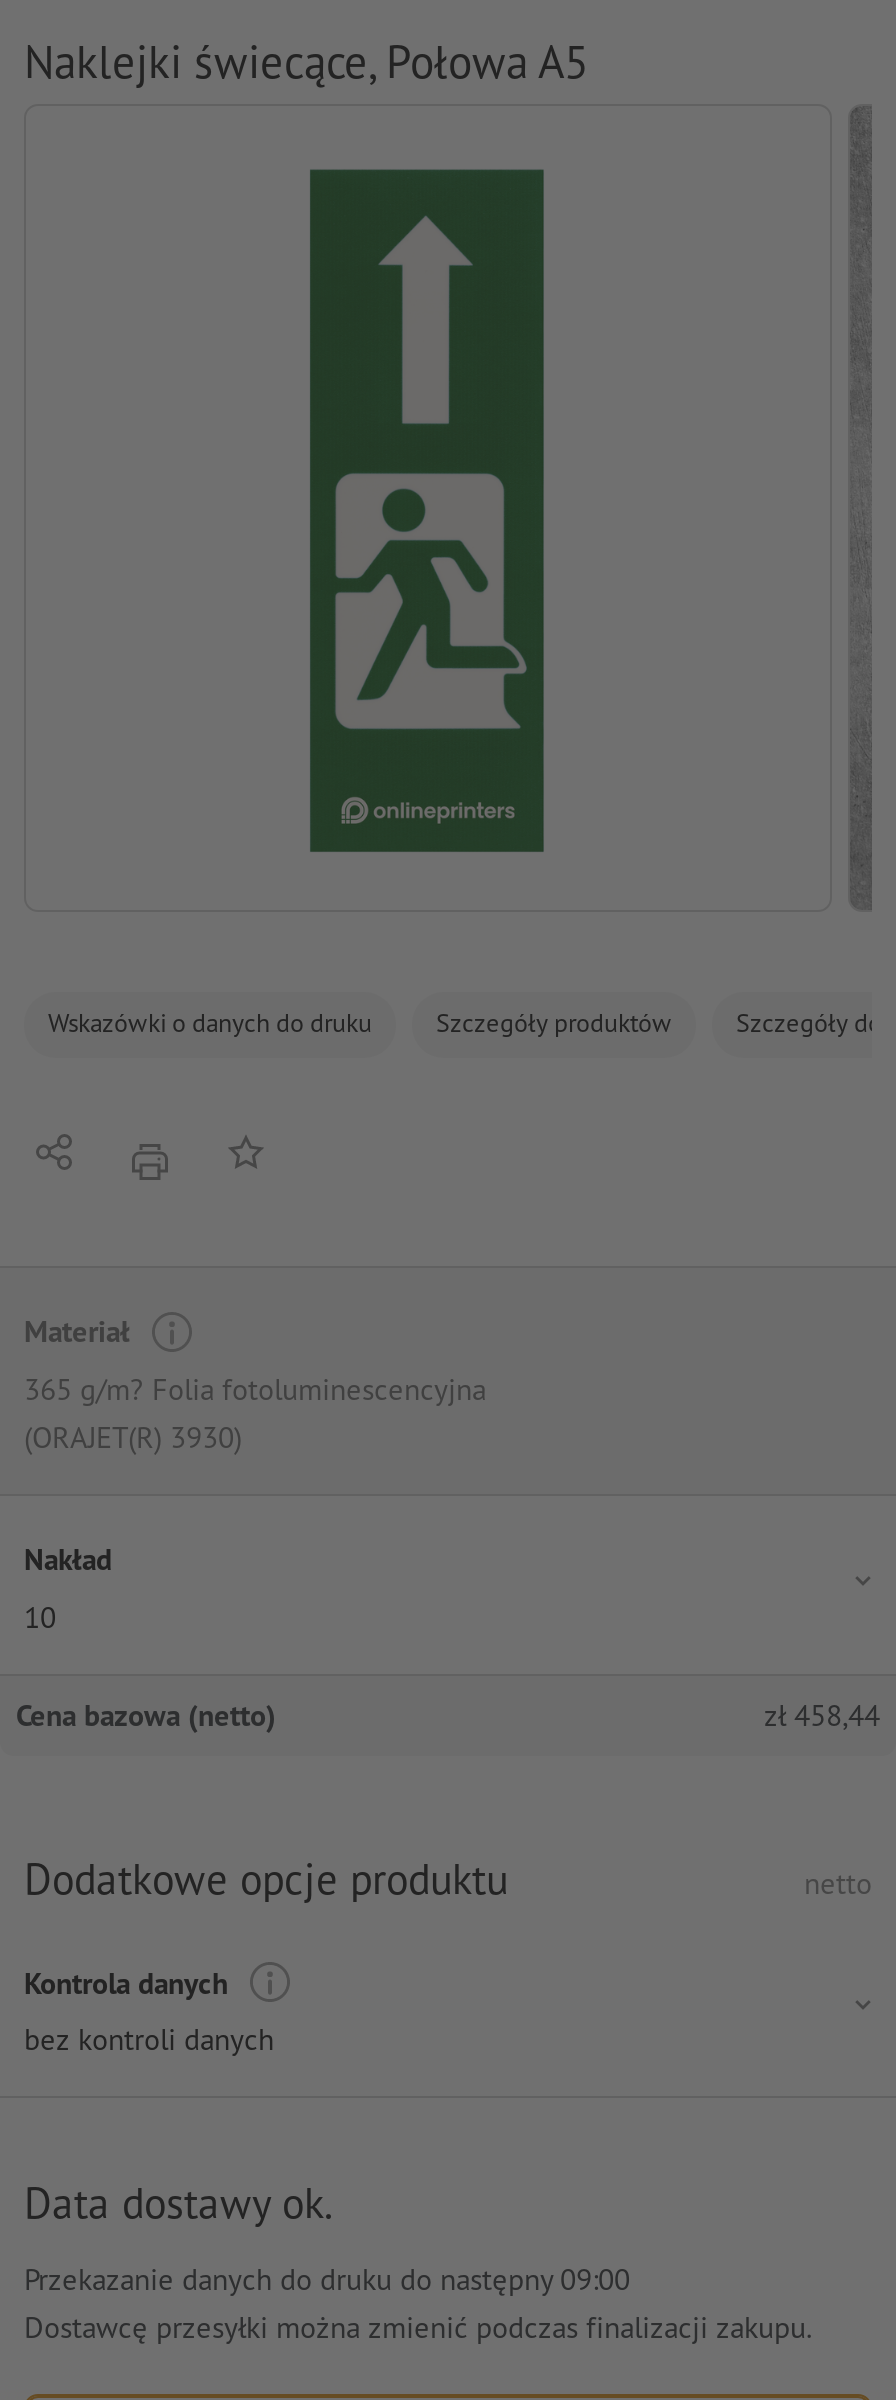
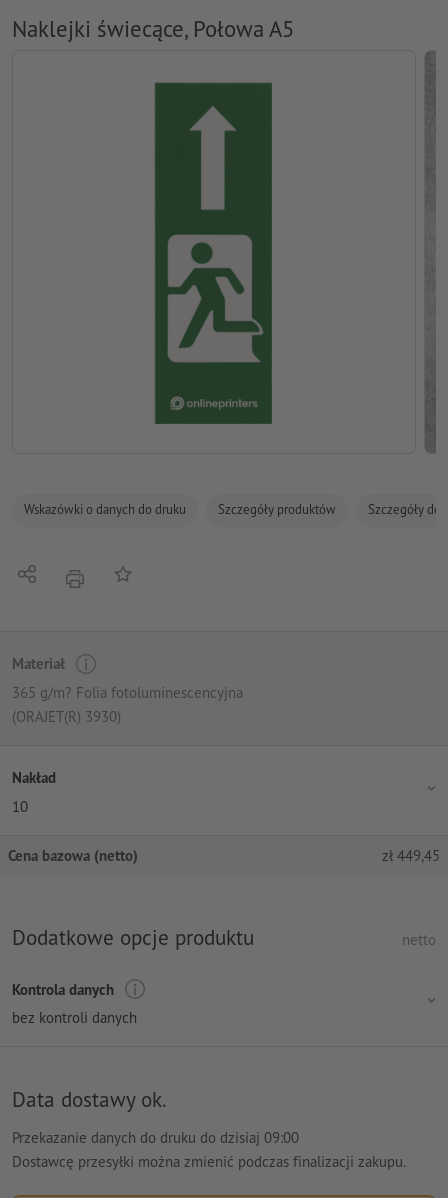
[764,1695,880,1733] zł 458,44 -> [382,846,440,865] zł 449,45
[24,2260,630,2298] Przekazanie danych do druku do następny 09:00 -> [12,1128,299,1147] Przekazanie danych do druku do dzisiaj 09:00

